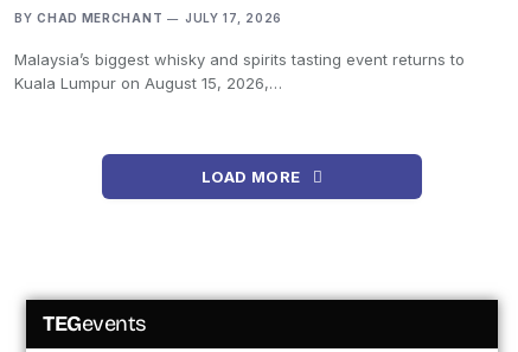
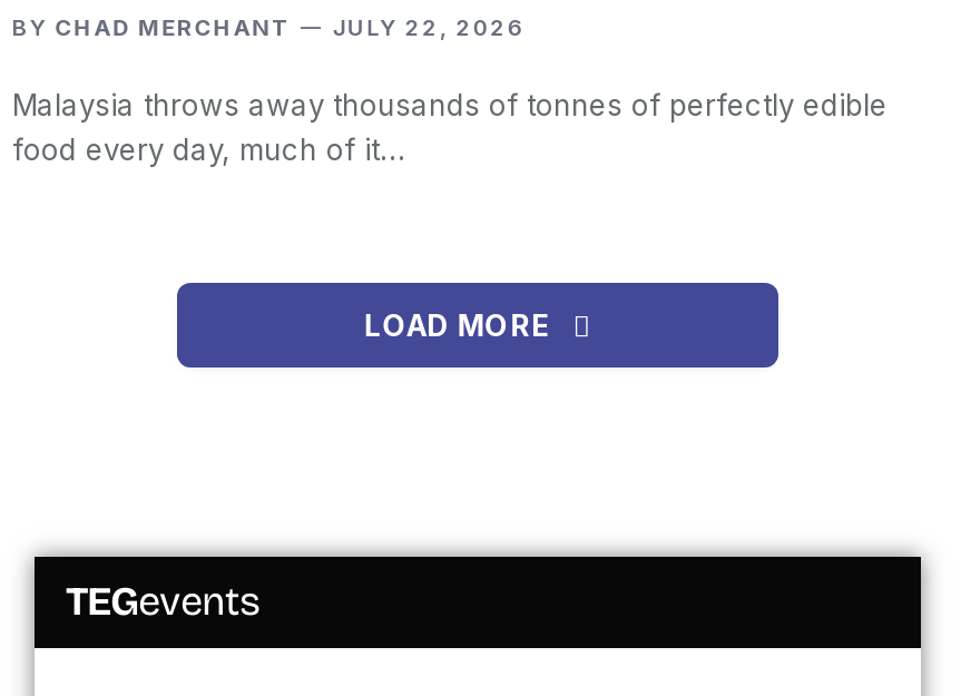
[14,11,282,25] BY CHAD MERCHANT JULY 17, 2026 -> [12,14,524,41] BY CHAD MERCHANT JULY 22, 2026
[14,50,465,93] Malaysia’s biggest whisky and spirits tasting event returns to | Kuala Lumpur on August 15, 2026,… -> [12,87,888,167] Malaysia throws away thousands of tonnes of perfectly edible | food every day, much of it…

